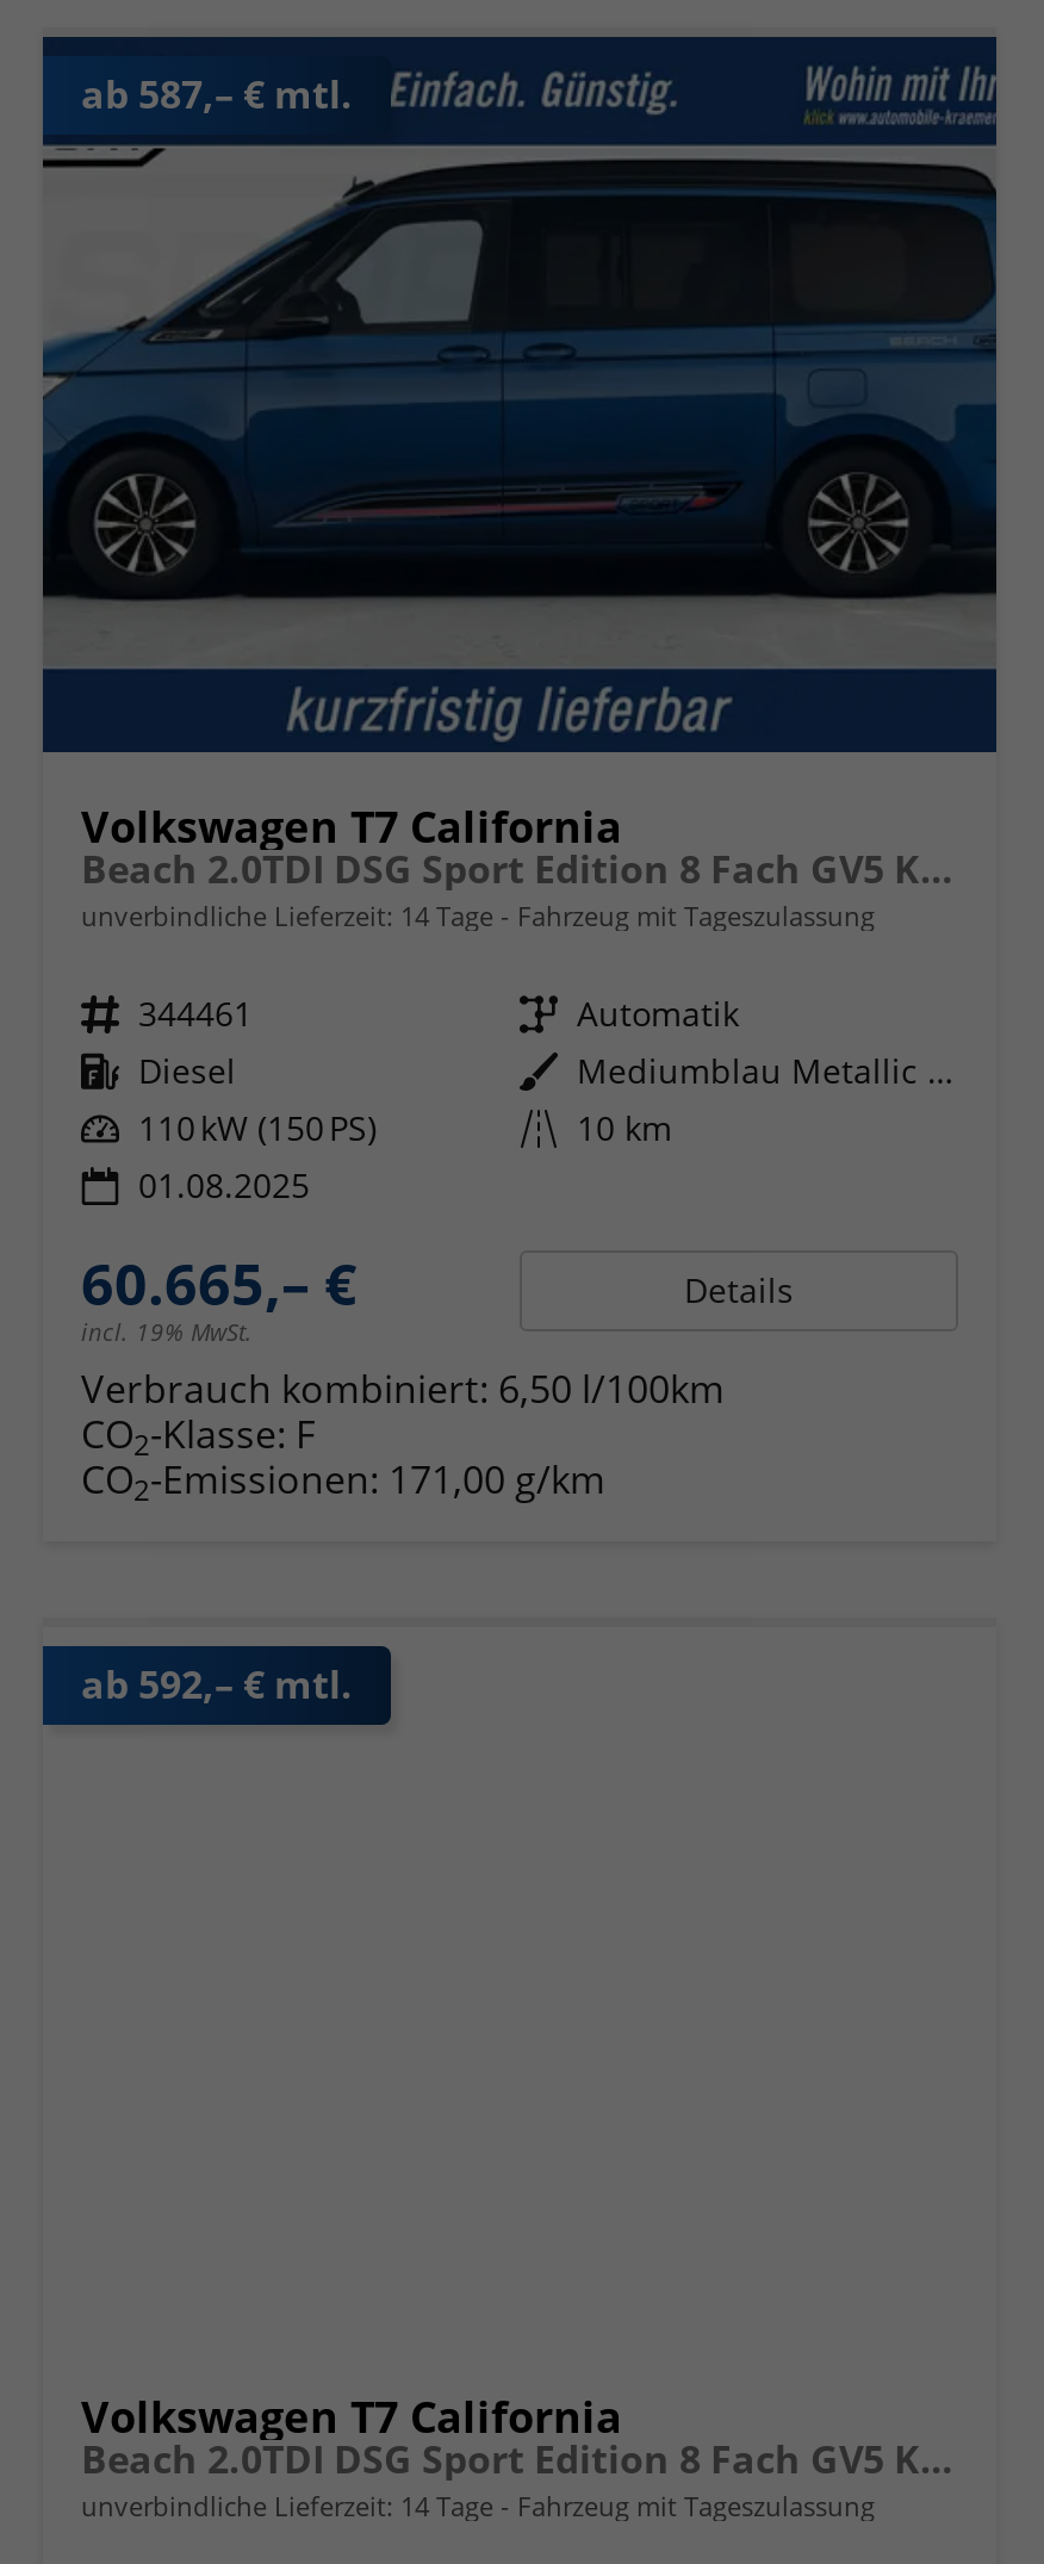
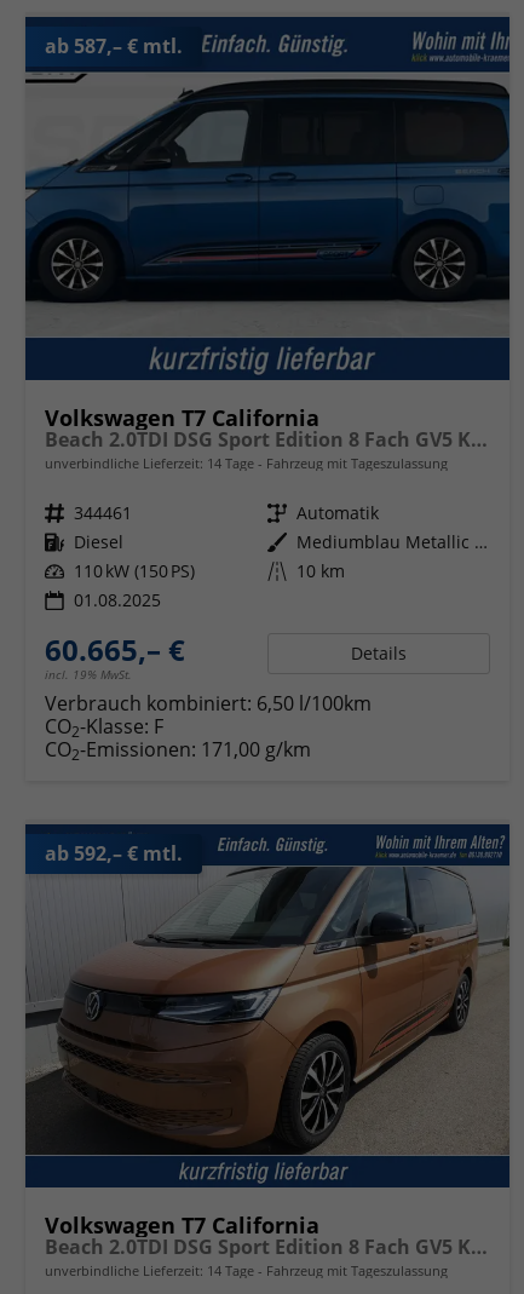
none -> [24,823,511,1189] [image]

